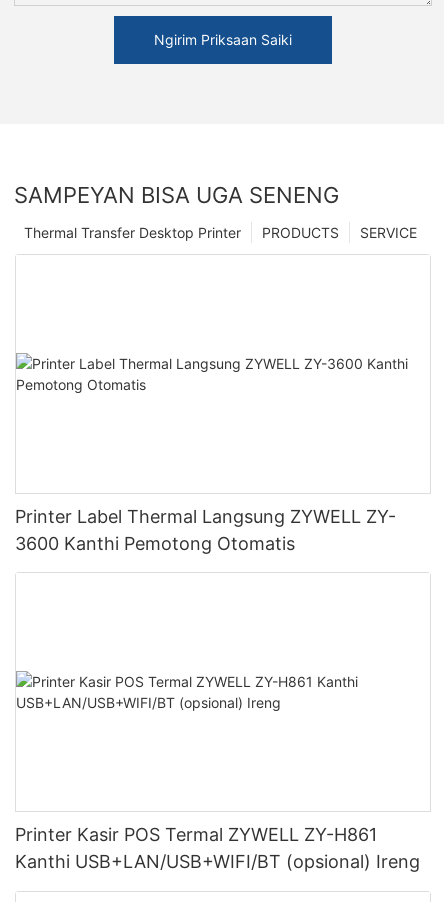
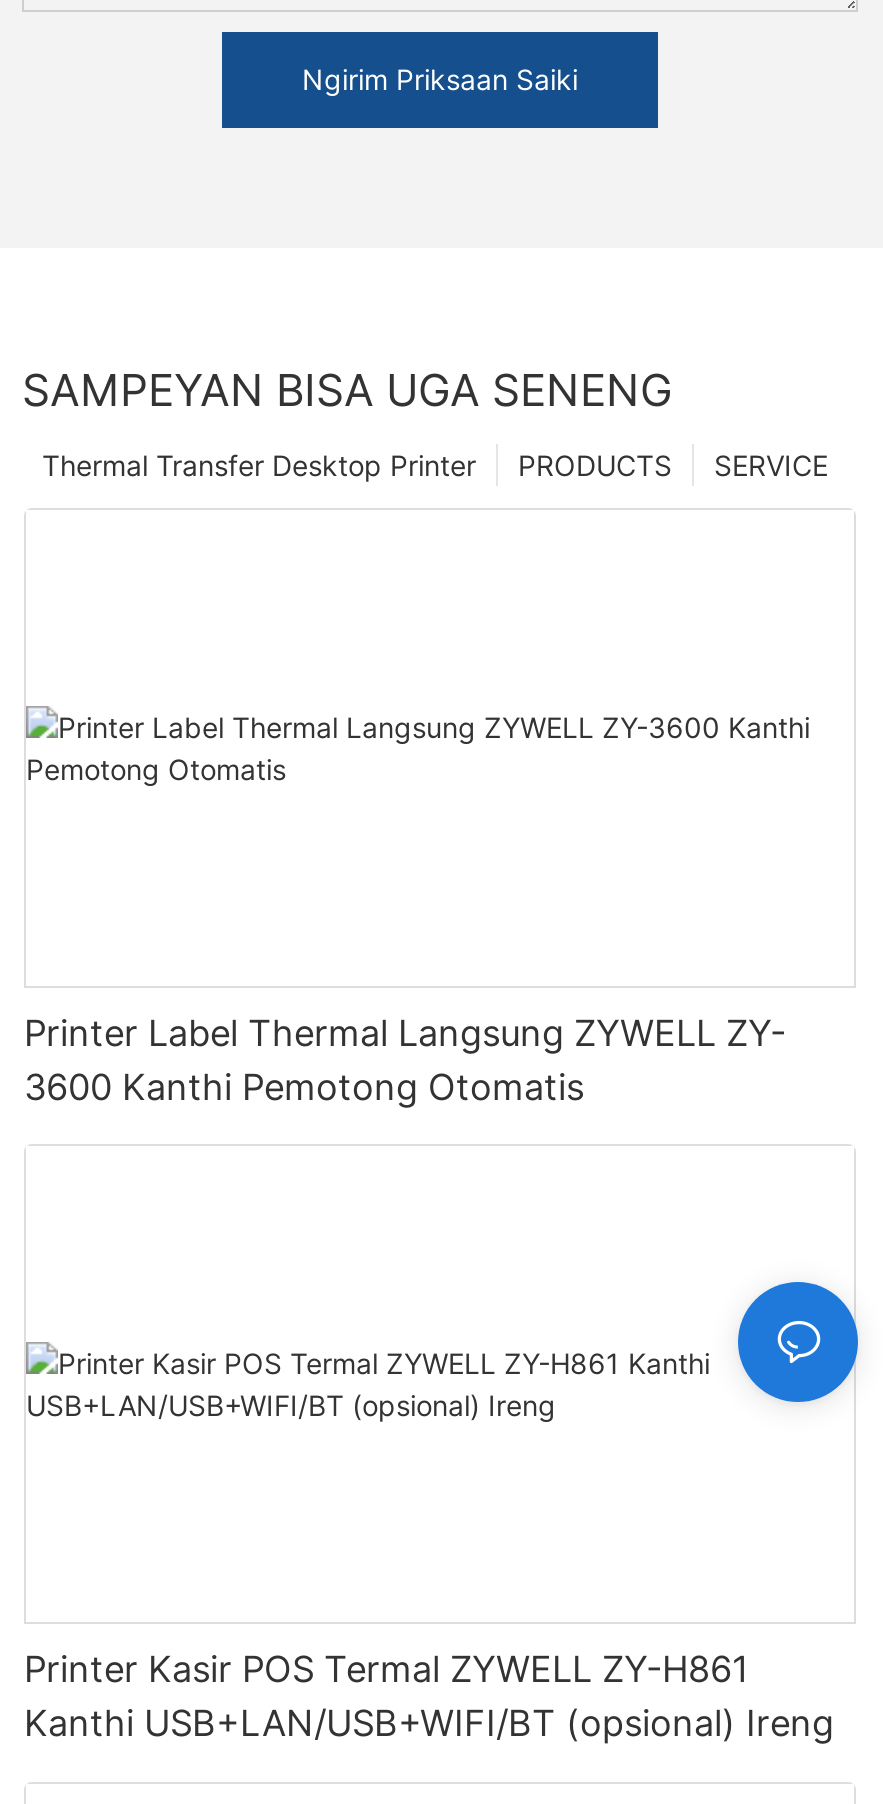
none -> [736,1280,860,1406] [image]

